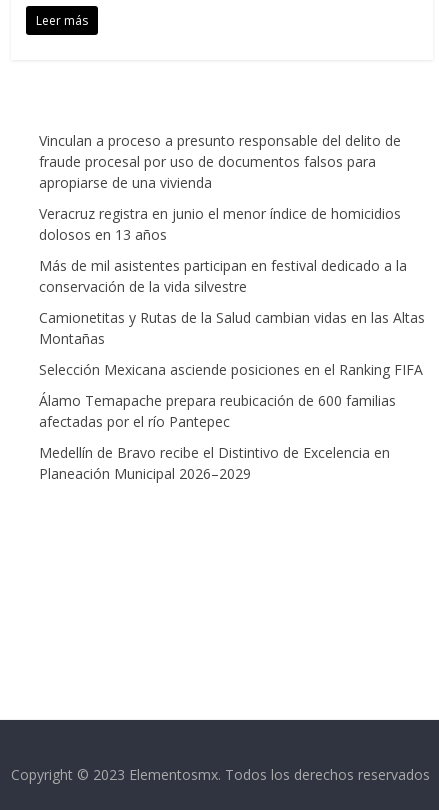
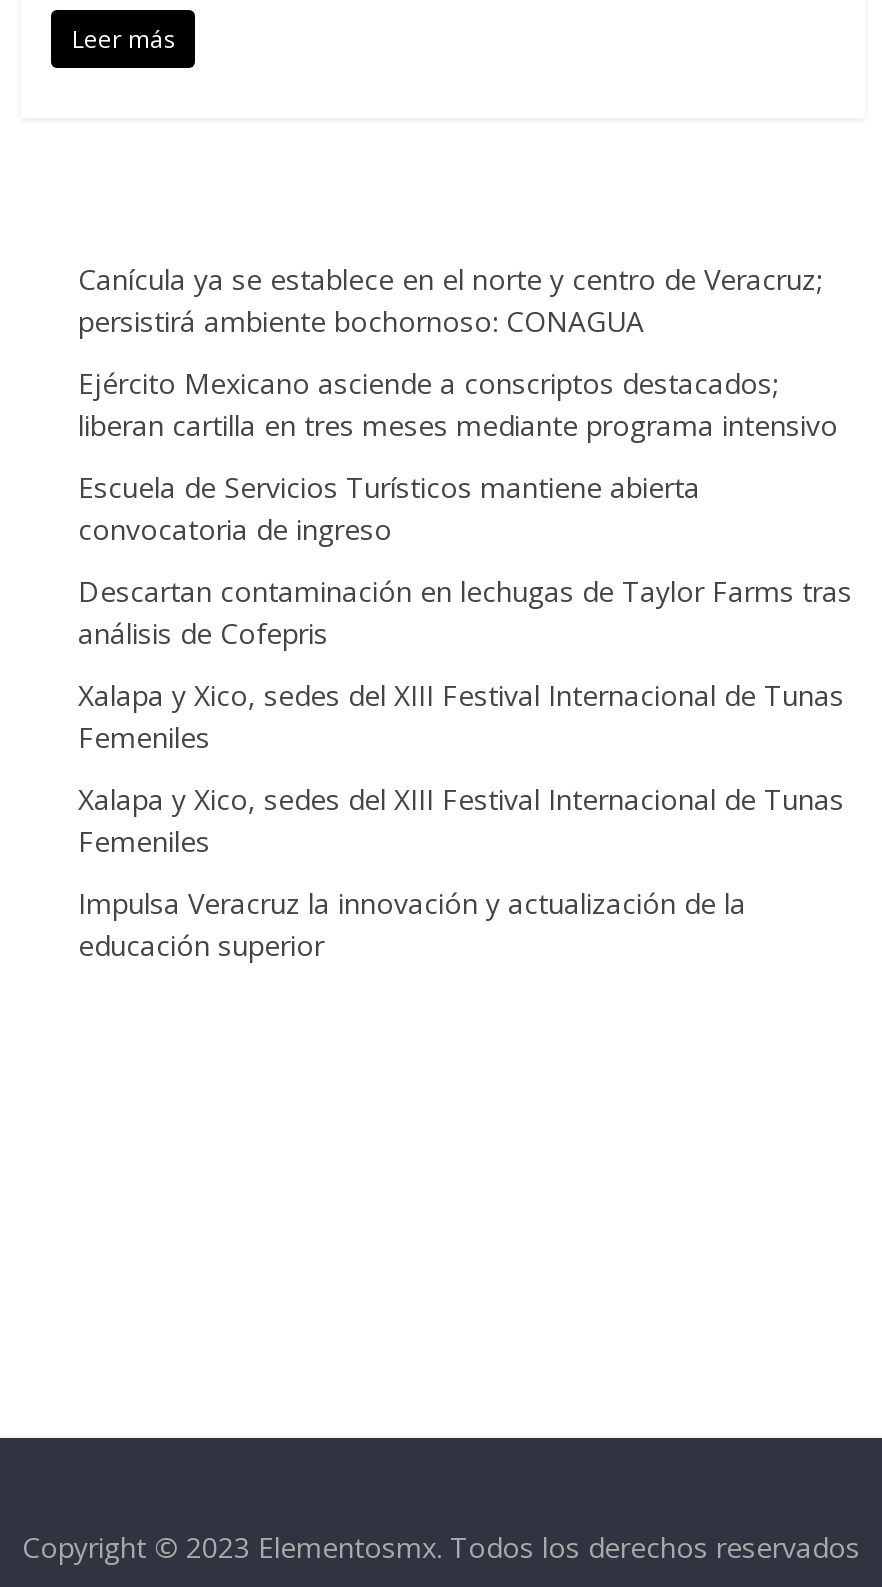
[39,131,401,192] Vinculan a proceso a presunto responsable del delito de | fraude procesal por uso de documentos falsos para | apropiarse de una vivienda -> [78,259,822,339] Canícula ya se establece en el norte y centro de Veracruz; | persistirá ambiente bochornoso: CONAGUA
[39,204,401,244] Veracruz registra en junio el menor índice de homicidios | dolosos en 13 años -> [78,363,838,443] Ejército Mexicano asciende a conscriptos destacados; | liberan cartilla en tres meses mediante programa intensivo
[39,256,407,296] Más de mil asistentes participan en festival dedicado a la | conservación de la vida silvestre -> [78,467,700,547] Escuela de Servicios Turísticos mantiene abierta | convocatoria de ingreso
[39,308,425,348] Camionetitas y Rutas de la Salud cambian vidas en las Altas | Montañas -> [78,571,852,651] Descartan contaminación en lechugas de Taylor Farms tras | análisis de Cofepris
[39,360,423,379] Selección Mexicana asciende posiciones en el Ranking FIFA -> [78,675,844,755] Xalapa y Xico, sedes del XIII Festival Internacional de Tunas | Femeniles
[39,391,396,431] Álamo Temapache prepara reubicación de 600 familias | afectadas por el río Pantepec -> [78,779,844,859] Xalapa y Xico, sedes del XIII Festival Internacional de Tunas | Femeniles
[39,443,390,483] Medellín de Bravo recibe el Distintivo de Excelencia en | Planeación Municipal 2026–2029 -> [78,883,746,963] Impulsa Veracruz la innovación y actualización de la | educación superior

